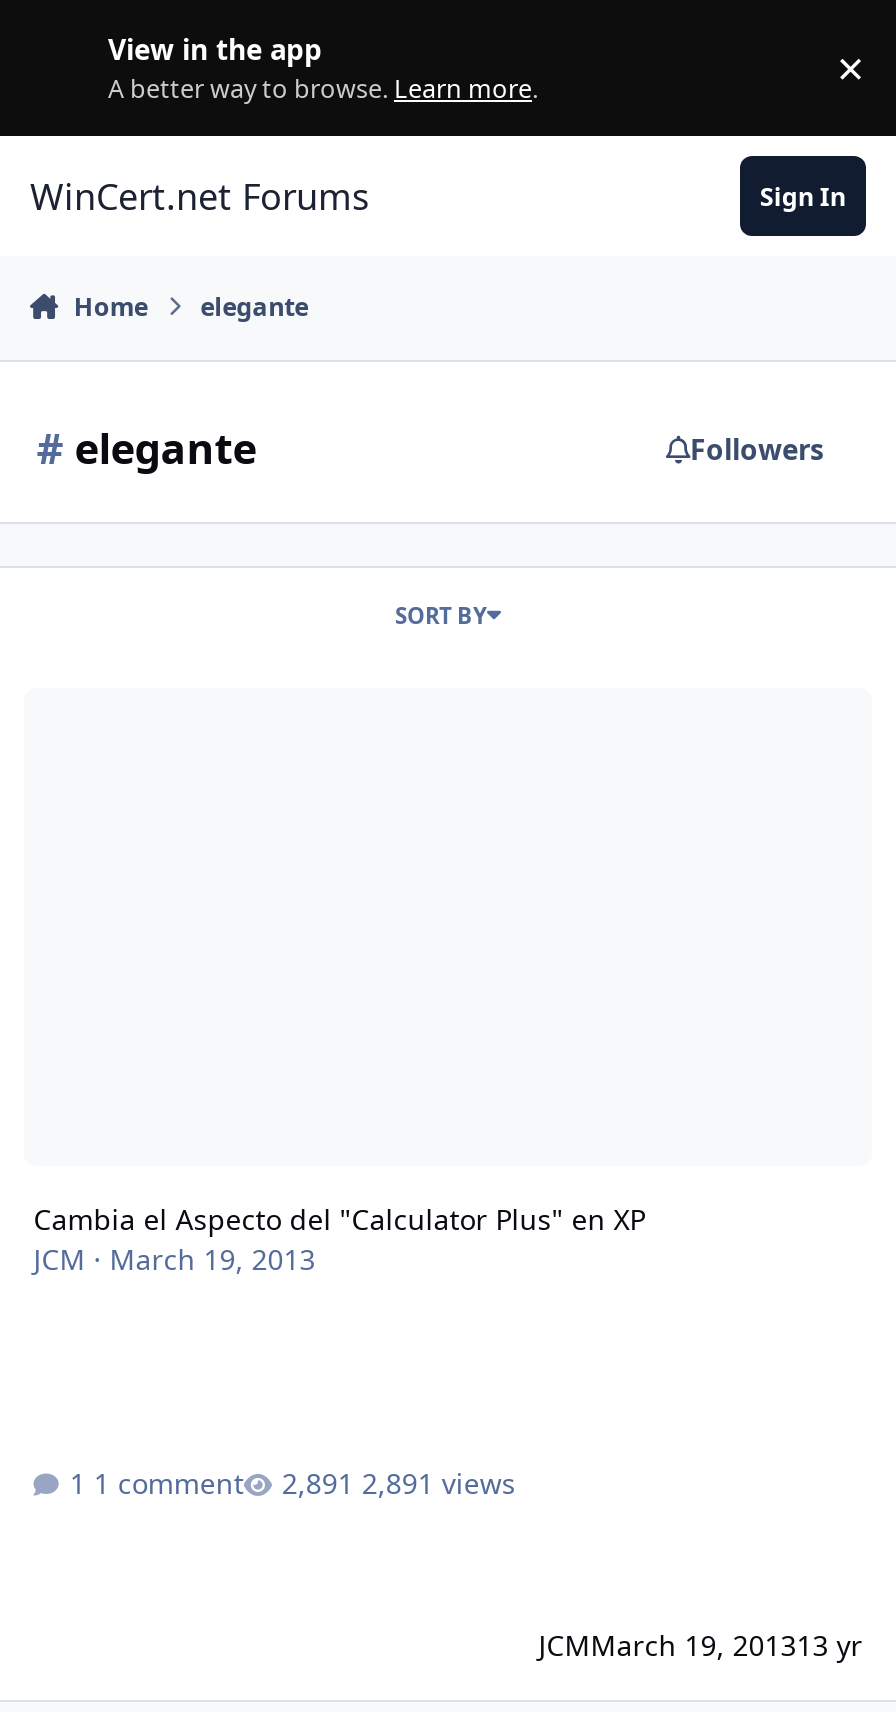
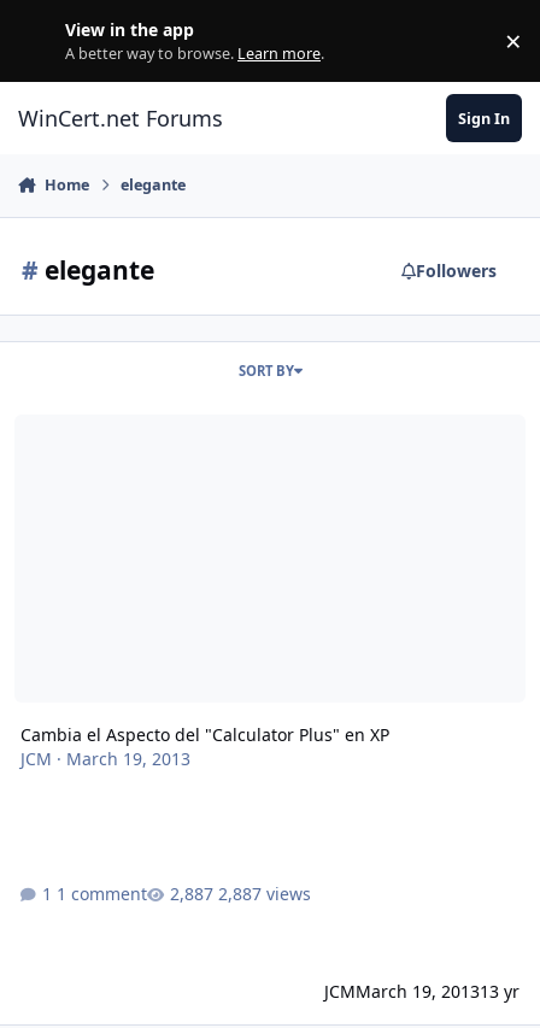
[362,1464,516,1502] 2,891 views -> [218,882,311,905] 2,887 views

